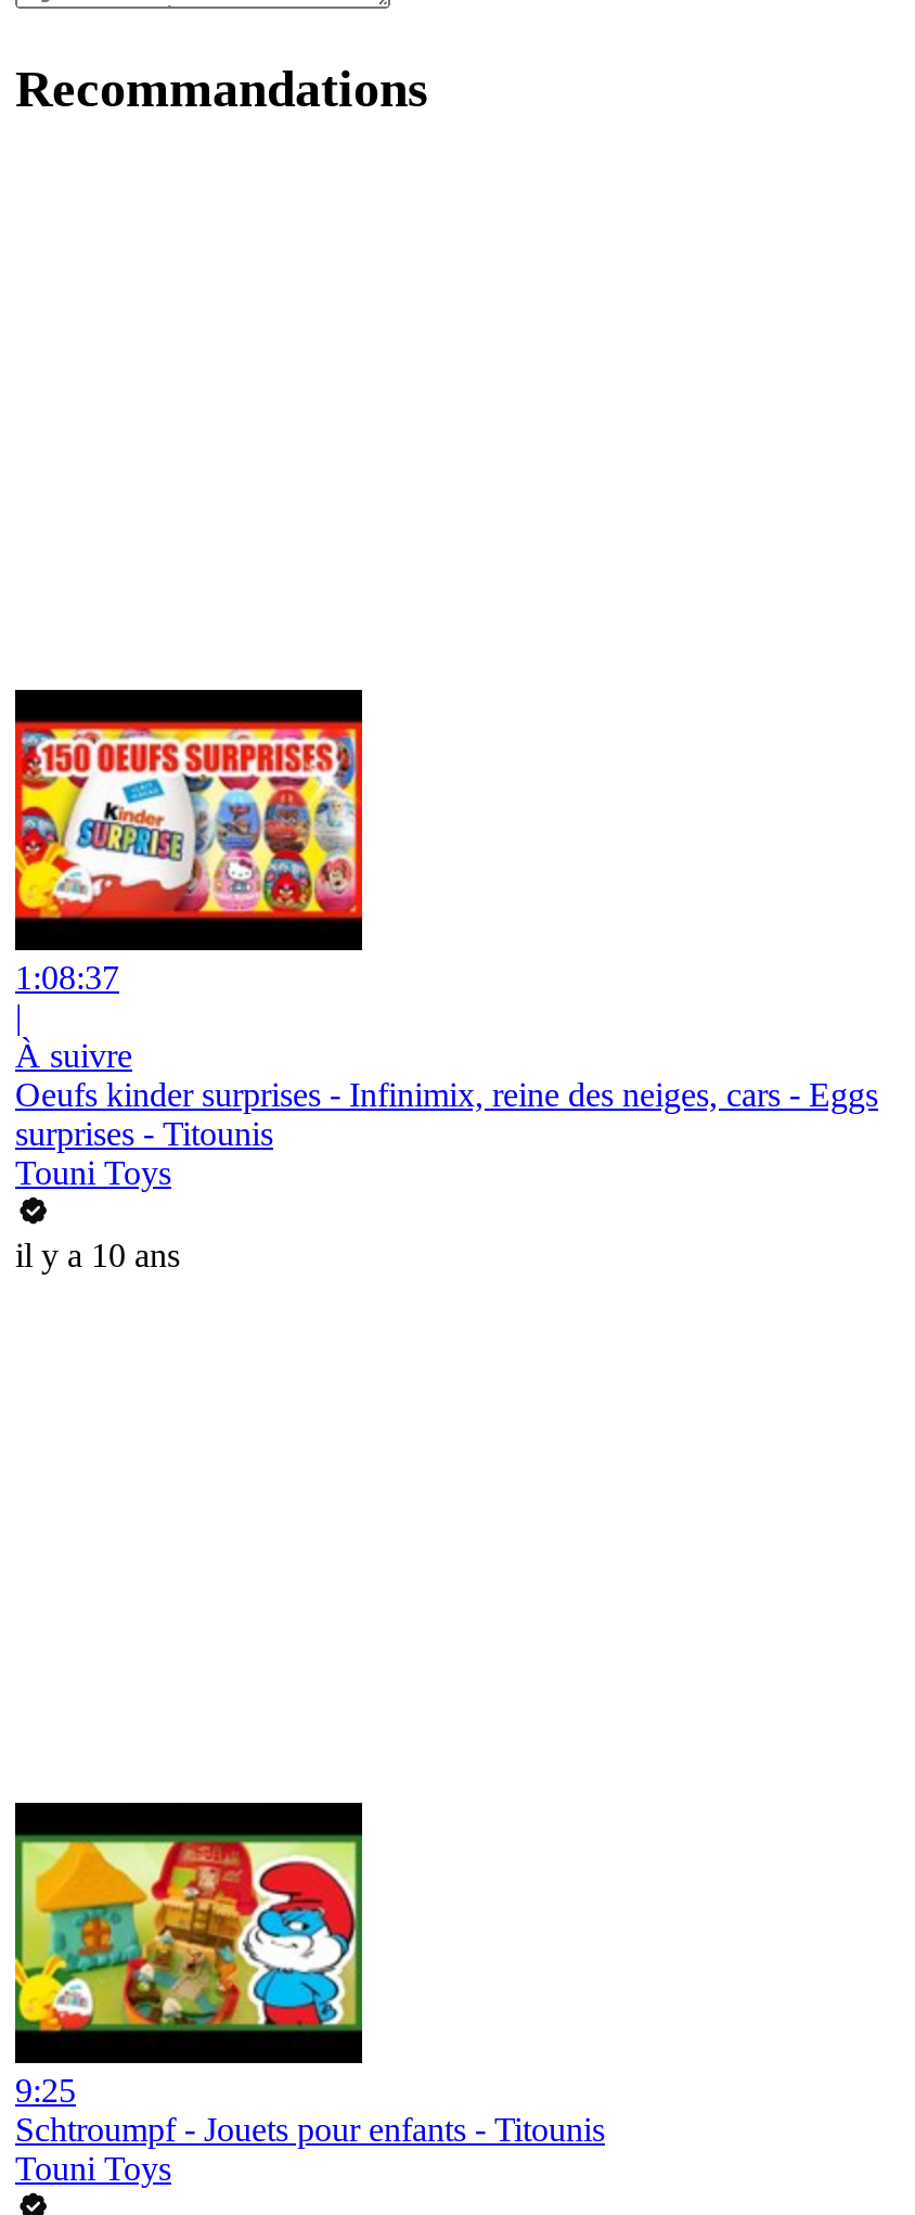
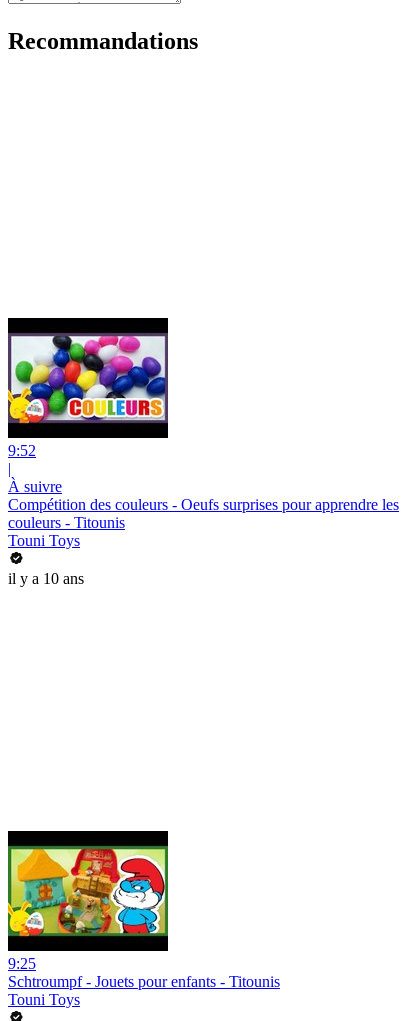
[13,720,364,996] [image] | 1:08:37 -> [7,332,169,459] [image] | 9:52
[15,1077,878,1153] Oeufs kinder surprises - Infinimix, reine des neiges, cars - Eggs | surprises - Titounis -> [8,496,399,531] Compétition des couleurs - Oeufs surprises pour apprendre les | couleurs - Titounis

